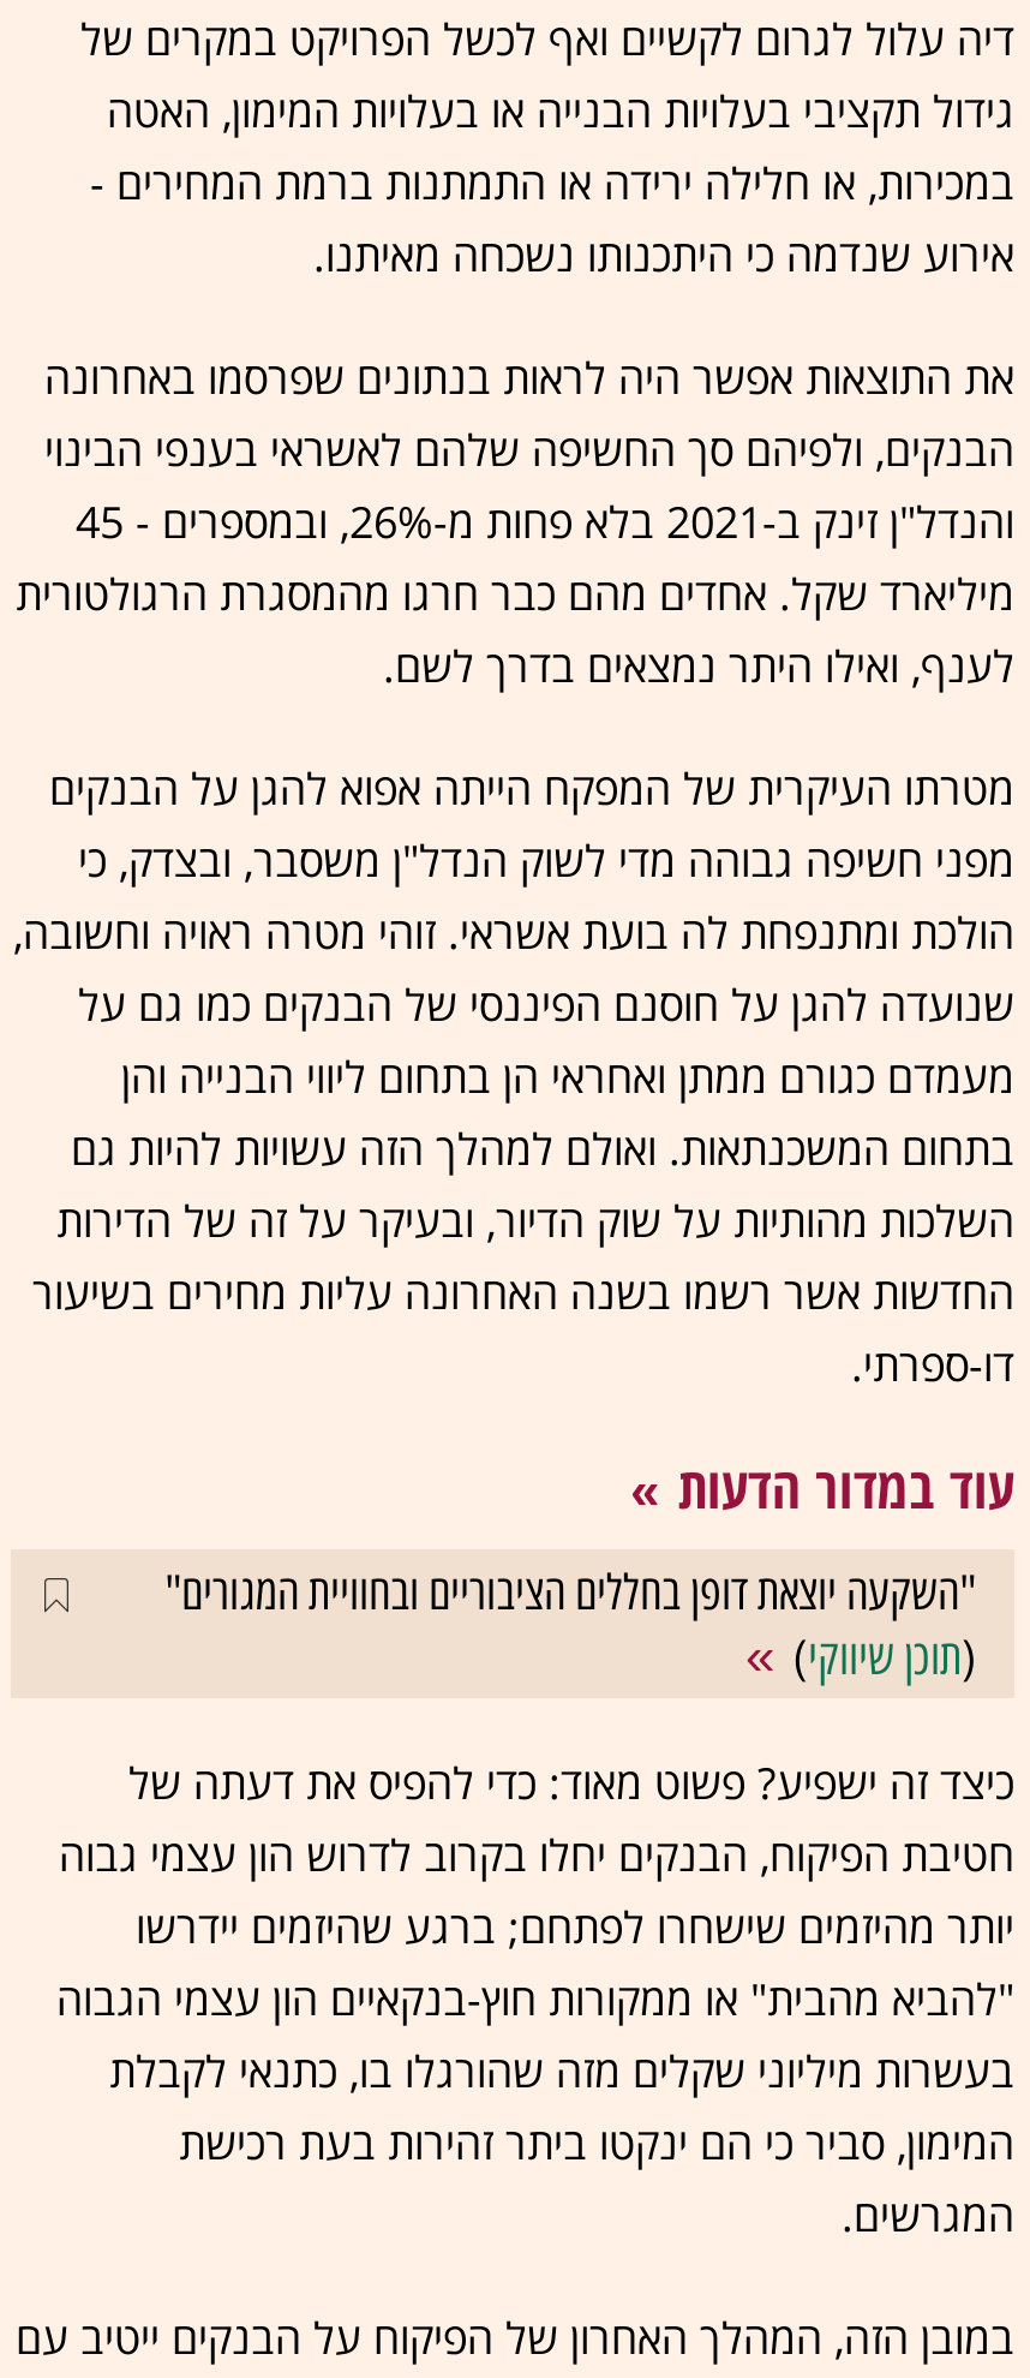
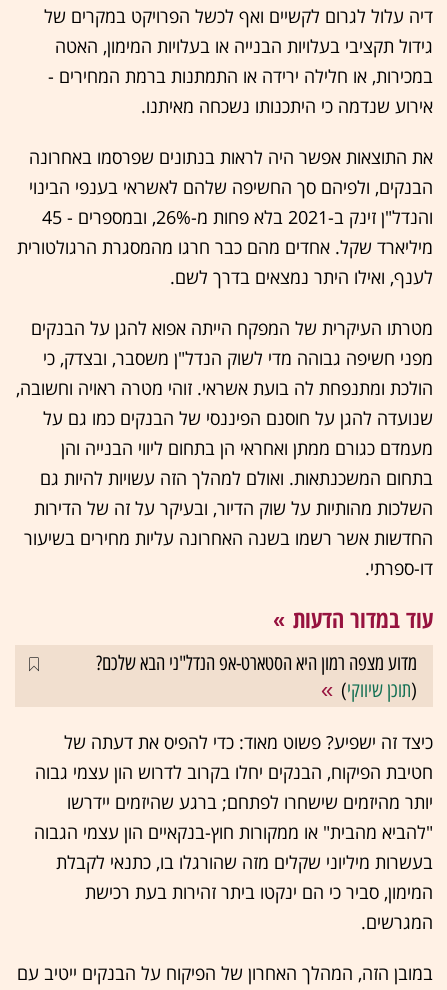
[164,1563,976,1621] "השקעה יוצאת דופן בחללים הציבוריים ובחוויית המגורים" -> [96,651,417,675] מדוע מצפה רמון היא הסטארט-אפ הנדל"ני הבא שלכם?

